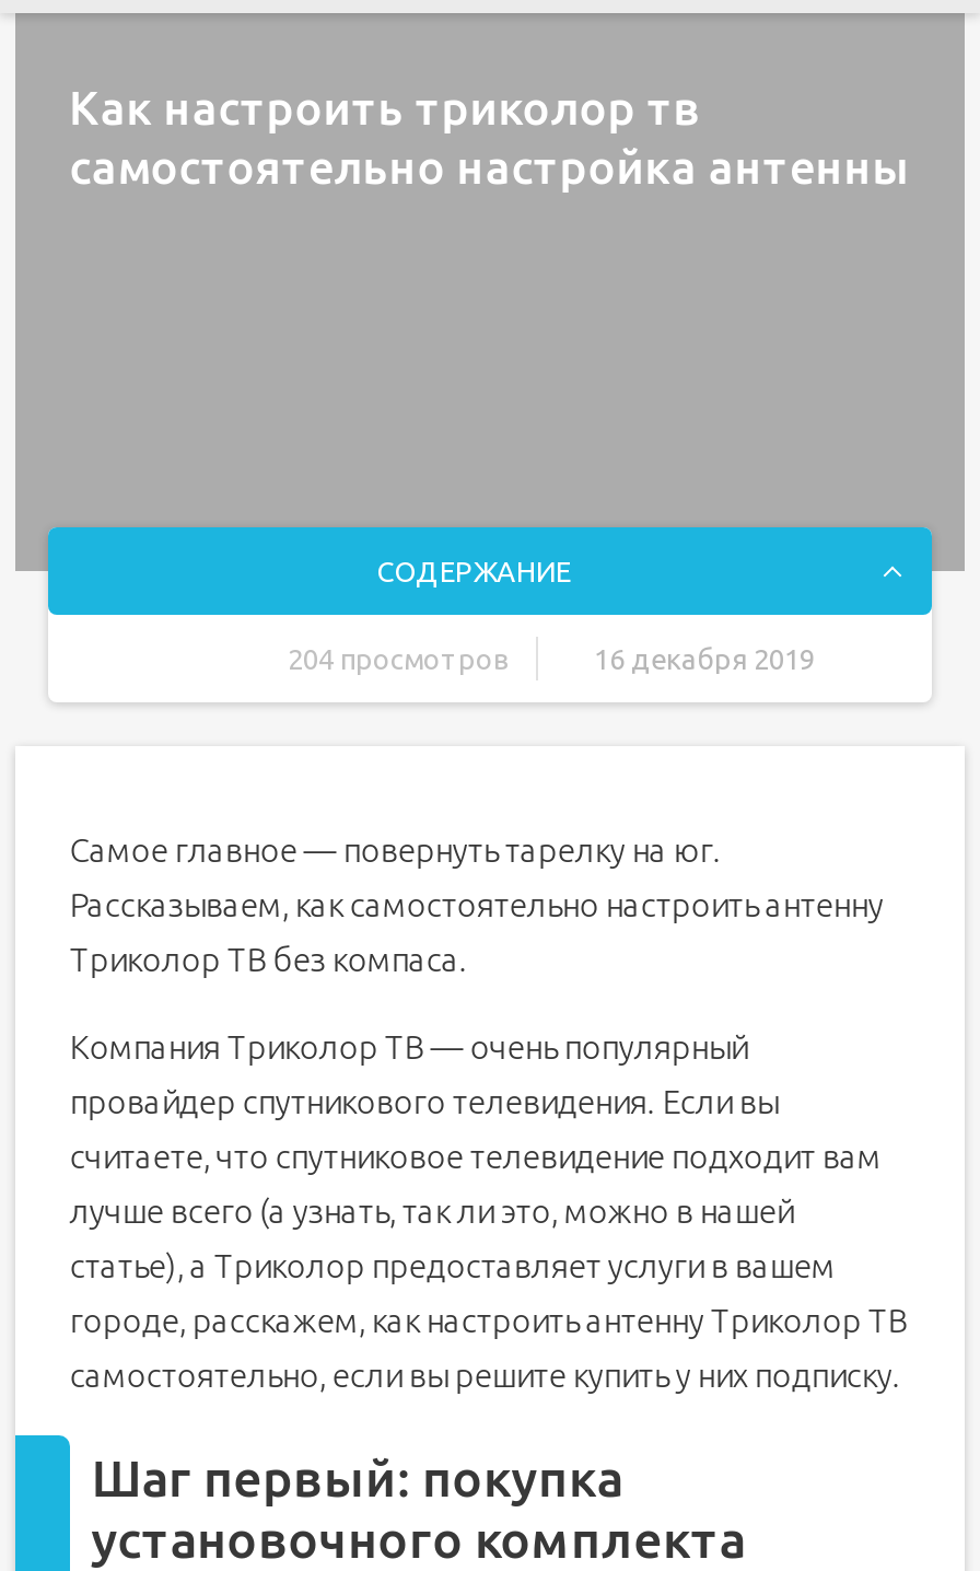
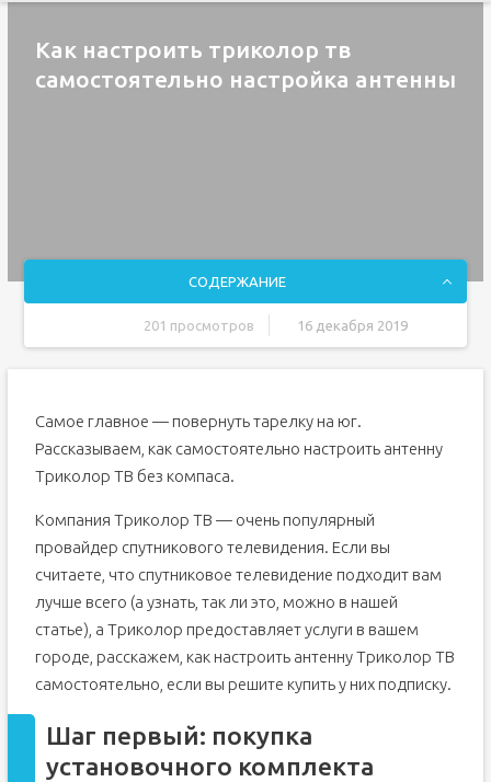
[288,643,509,674] 204 просмотров -> [144,318,255,333] 201 просмотров

